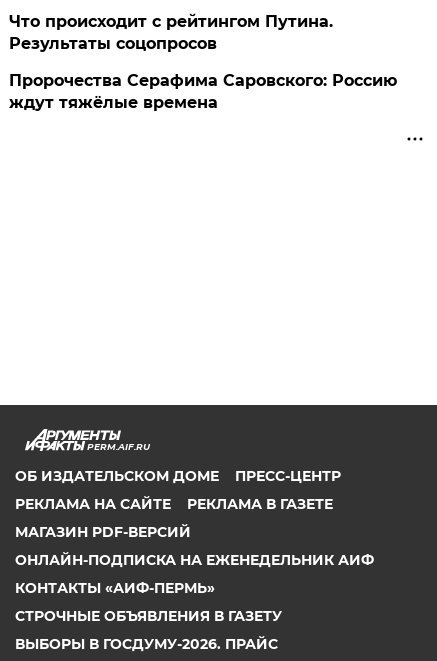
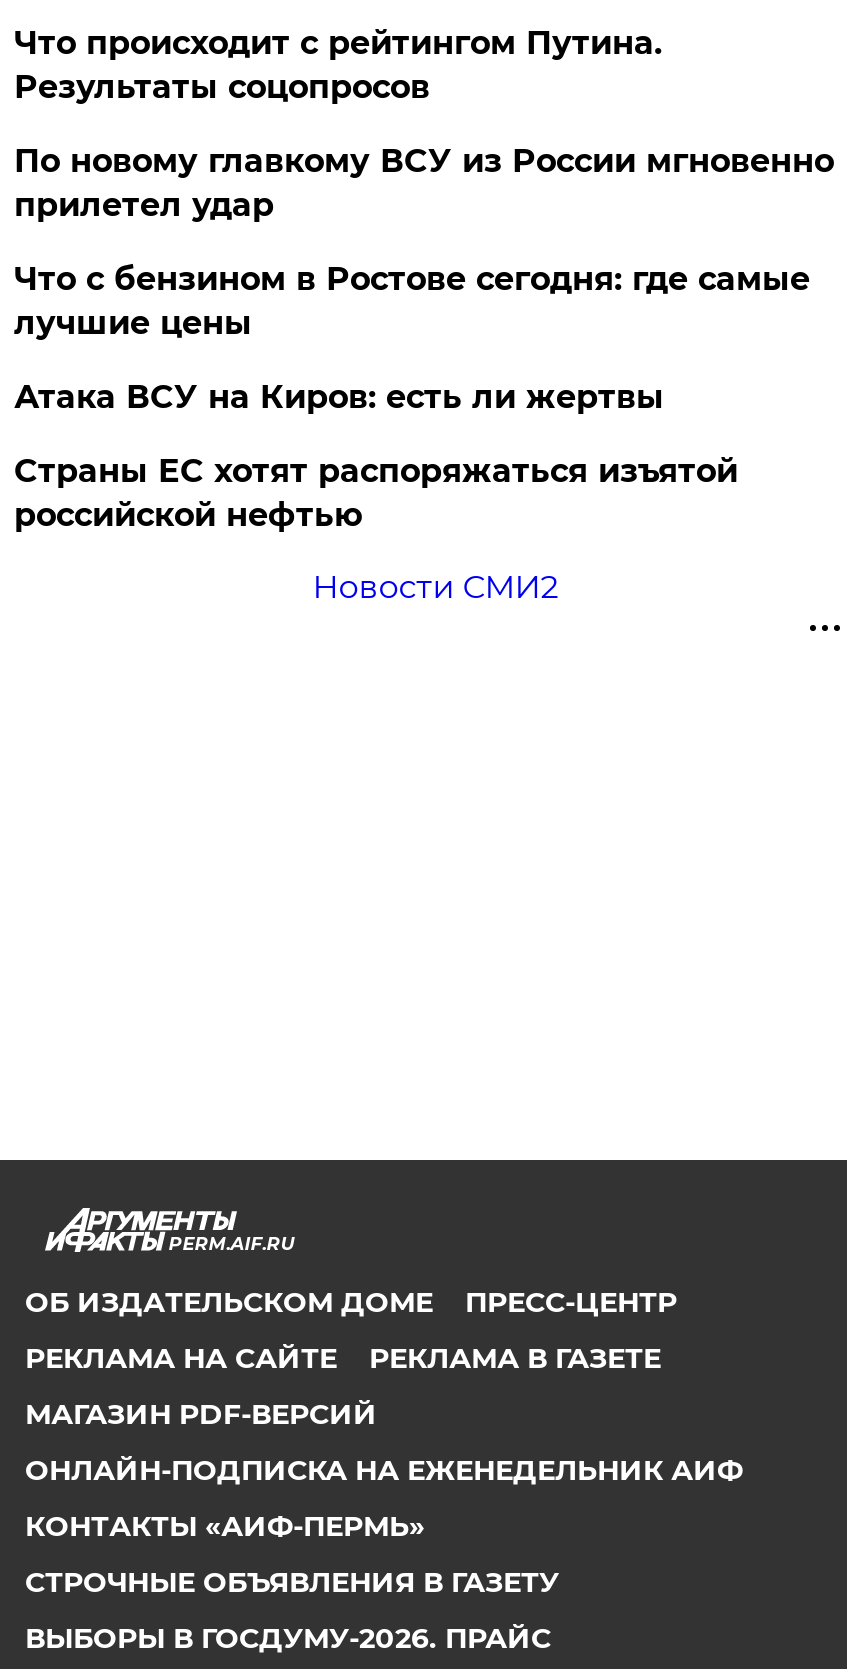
[9,71,397,112] Пророчества Серафима Саровского: Россию | ждут тяжёлые времена -> [14,143,834,607] По новому главкому ВСУ из России мгновенно | прилетел удар | Что с бензином в Ростове сегодня: где самые | лучшие цены | Атака ВСУ на Киров: есть ли жертвы | Страны ЕС хотят распоряжаться изъятой | российской нефтью | Новости СМИ2

